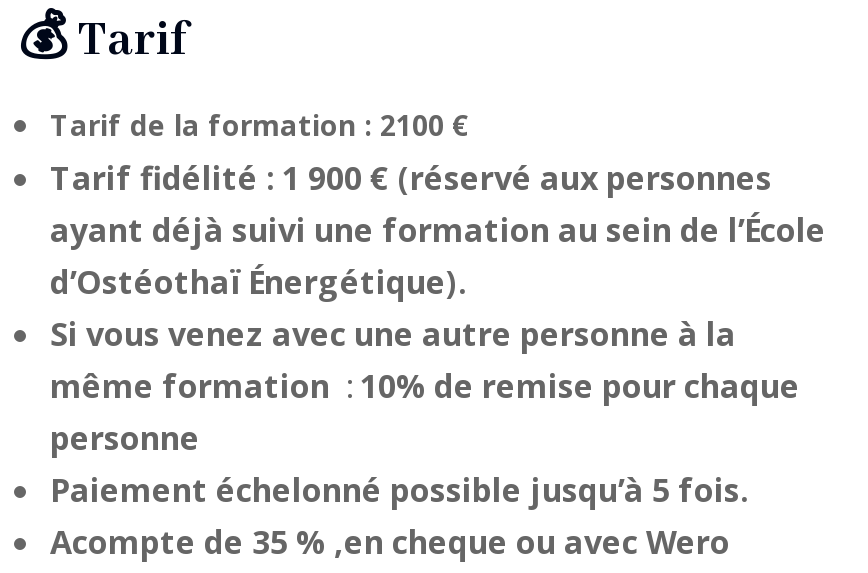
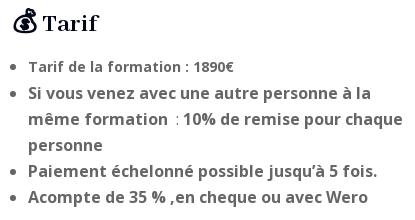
[50,106,826,304] Tarif de la formation : 2100 € | Tarif fidélité : 1 900 € (réservé aux personnes | ayant déjà suivi une formation au sein de l’École | d’Ostéothaï Énergétique). -> [28,57,242,76] Tarif de la formation : 1890€

